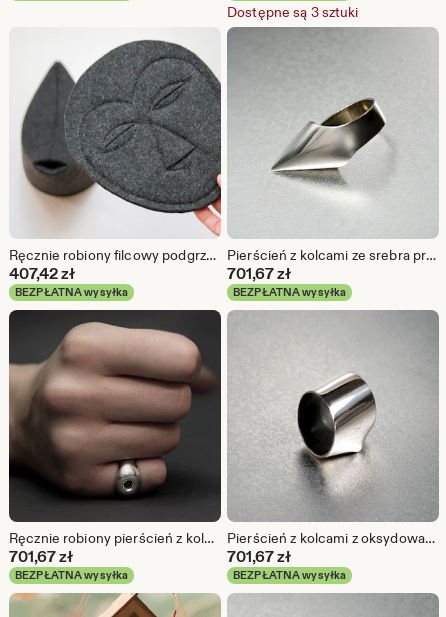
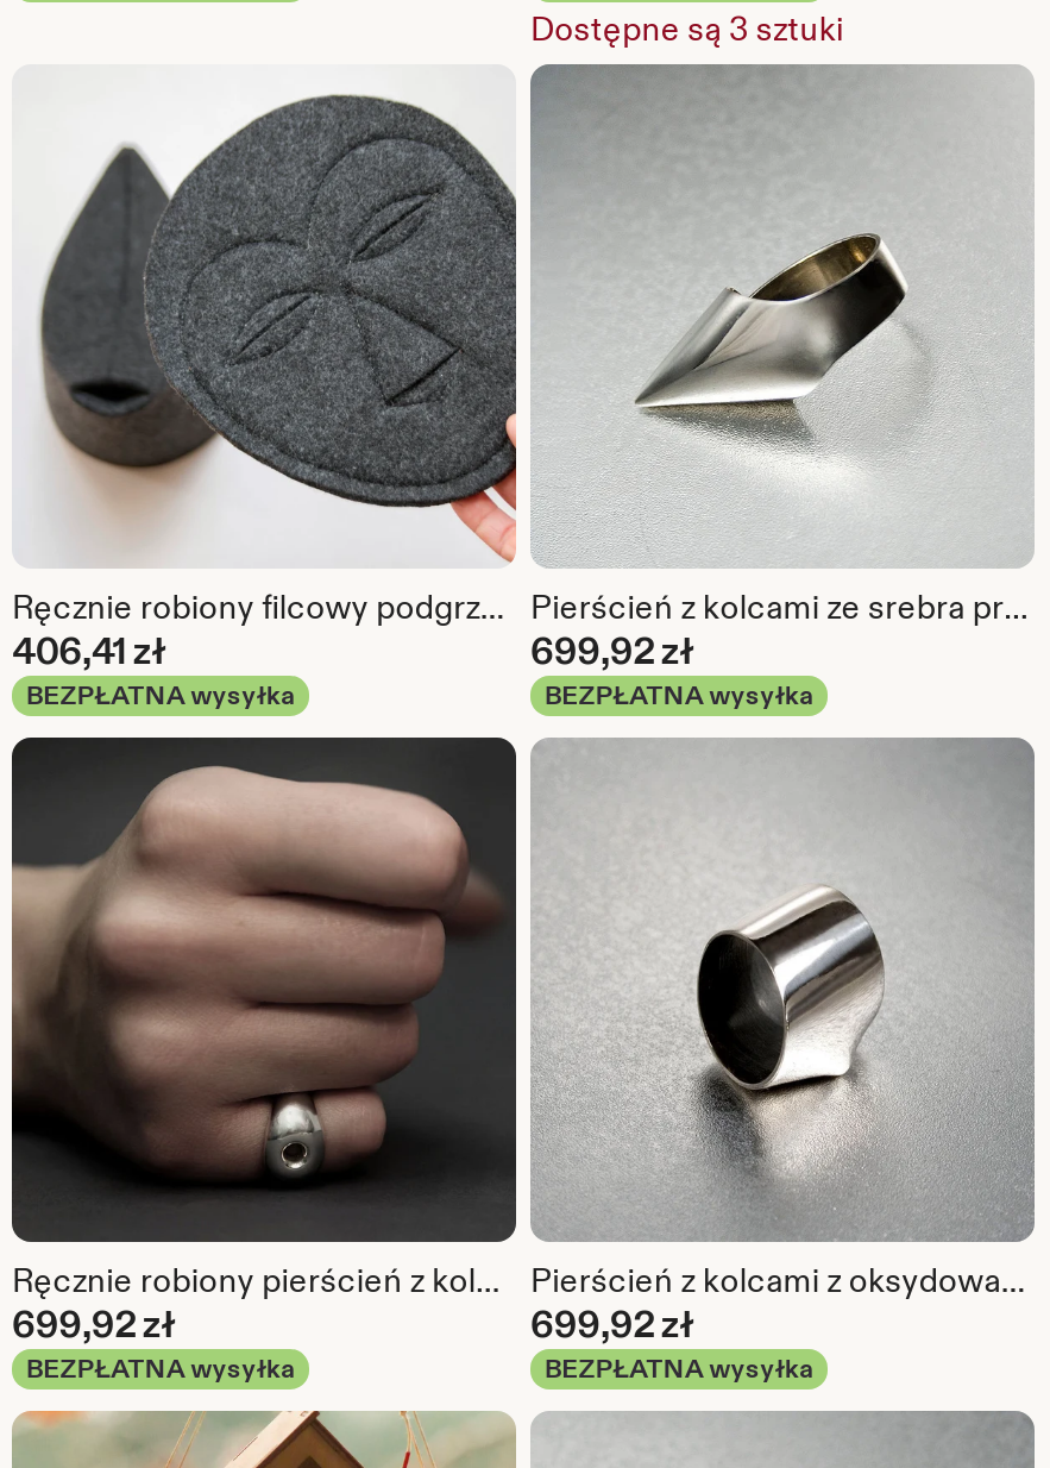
[9,263,75,283] 407,42 zł -> [12,626,166,673] 406,41 zł
[227,263,291,283] 701,67 zł -> [530,626,693,673] 699,92 zł
[9,546,73,566] 701,67 zł -> [12,1299,175,1347] 699,92 zł
[227,546,291,566] 701,67 zł -> [530,1299,693,1347] 699,92 zł

